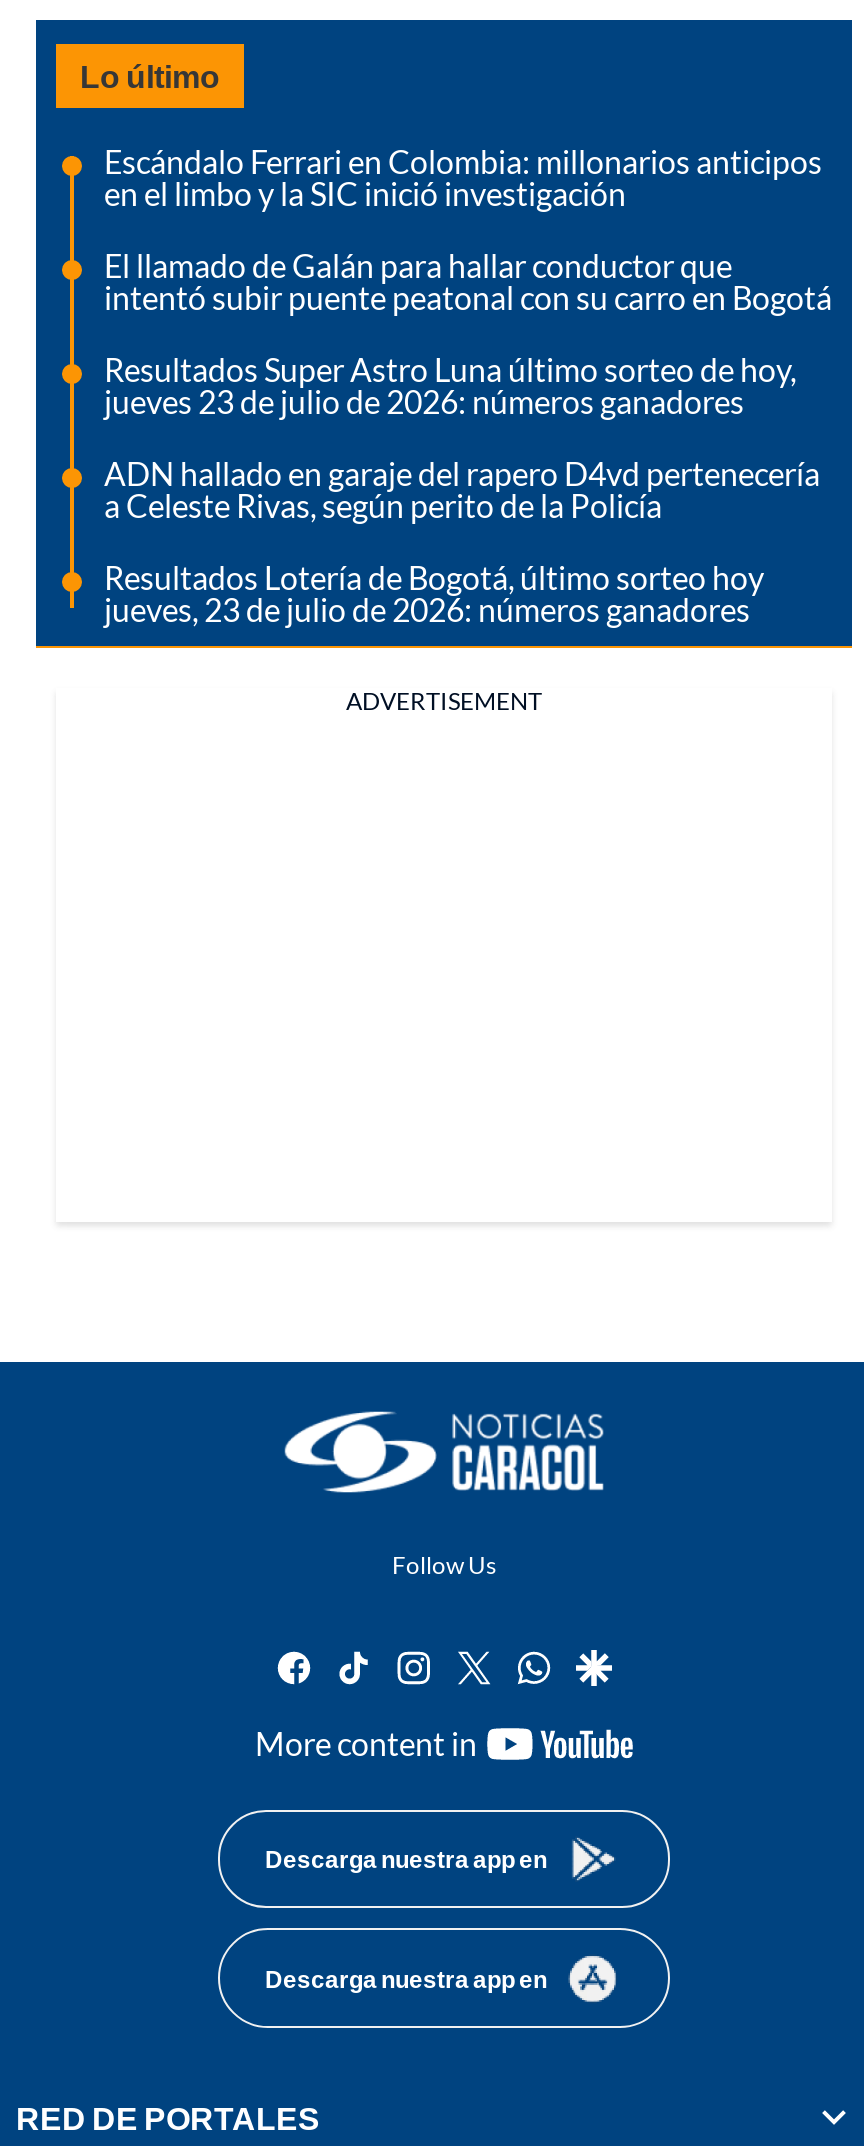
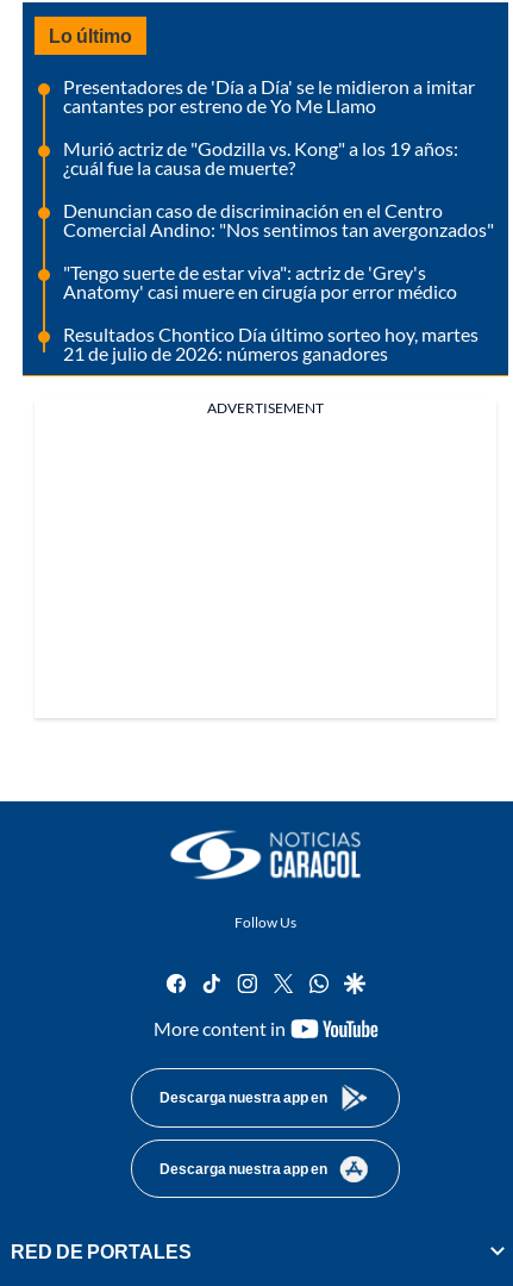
[104,142,822,212] Escándalo Ferrari en Colombia: millonarios anticipos | en el limbo y la SIC inició investigación -> [63,75,475,117] Presentadores de 'Día a Día' se le midieron a imitar | cantantes por estreno de Yo Me Llamo
[104,246,832,316] El llamado de Galán para hallar conductor que | intentó subir puente peatonal con su carro en Bogotá -> [63,137,458,179] Murió actriz de "Godzilla vs. Kong" a los 19 años: | ¿cuál fue la causa de muerte?
[104,350,796,420] Resultados Super Astro Luna último sorteo de hoy, | jueves 23 de julio de 2026: números ganadores -> [63,199,494,241] Denuncian caso de discriminación en el Centro | Comercial Andino: "Nos sentimos tan avergonzados"
[104,454,820,524] ADN hallado en garaje del rapero D4vd pertenecería | a Celeste Rivas, según perito de la Policía -> [63,261,457,303] "Tengo suerte de estar viva": actriz de 'Grey's | Anatomy' casi muere en cirugía por error médico
[104,558,764,628] Resultados Lotería de Bogotá, último sorteo hoy | jueves, 23 de julio de 2026: números ganadores -> [63,323,478,365] Resultados Chontico Día último sorteo hoy, martes | 21 de julio de 2026: números ganadores

